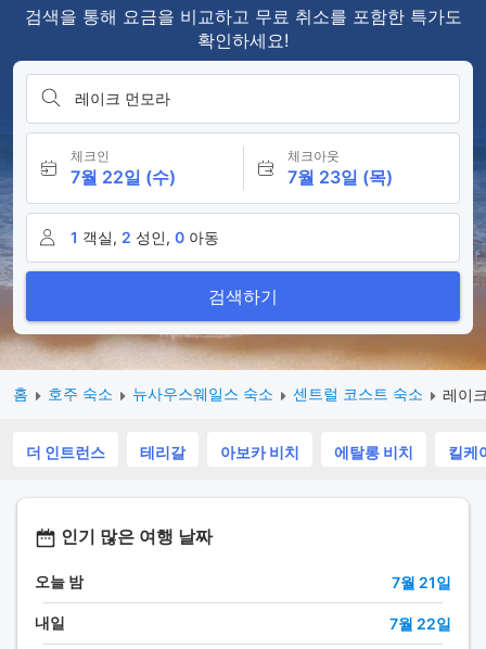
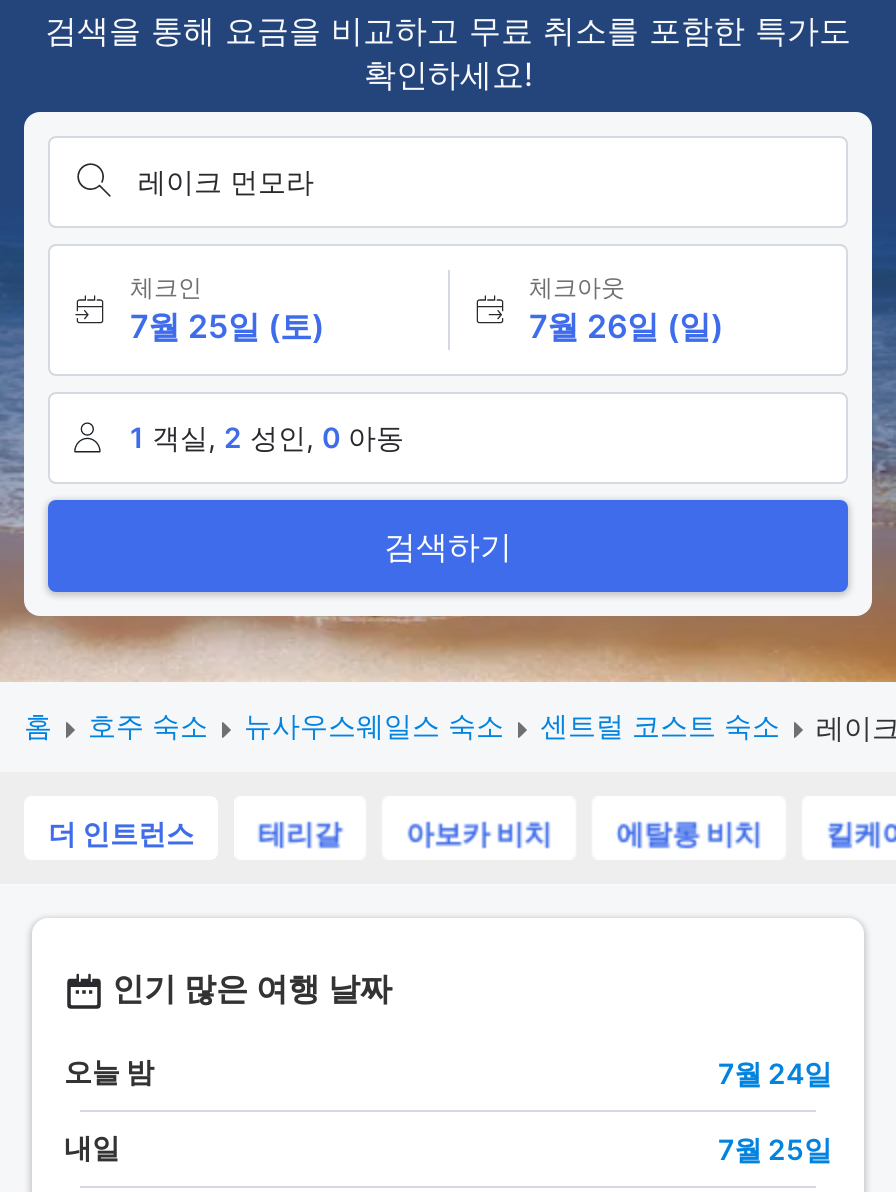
[71,166,176,188] 7월 22일 (수) -> [130,306,324,346] 7월 25일 (토)
[287,166,392,188] 7월 23일 (목) -> [529,306,723,346] 7월 26일 (일)
[392,573,451,591] 7월 21일 -> [718,1055,832,1089] 7월 24일
[389,614,451,632] 7월 22일 -> [718,1131,832,1165] 7월 25일

